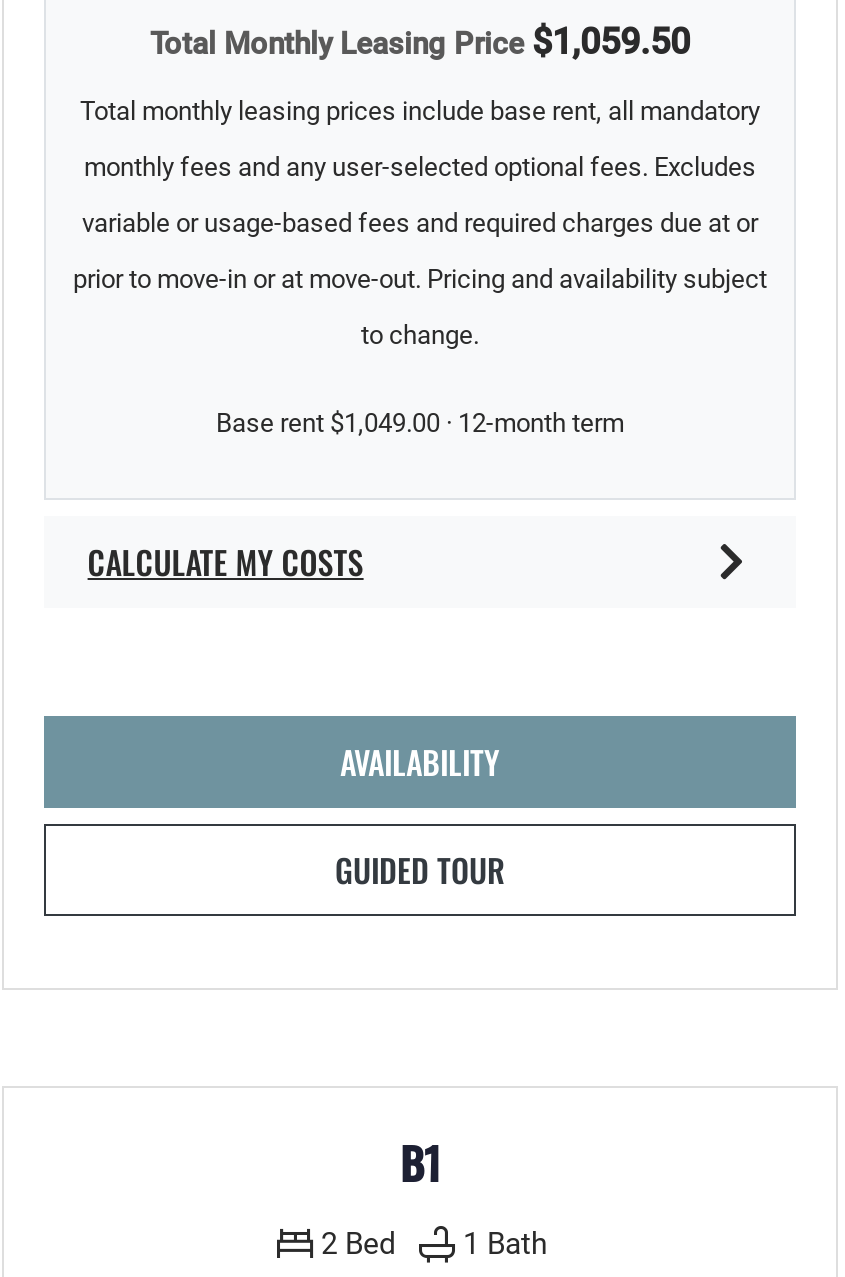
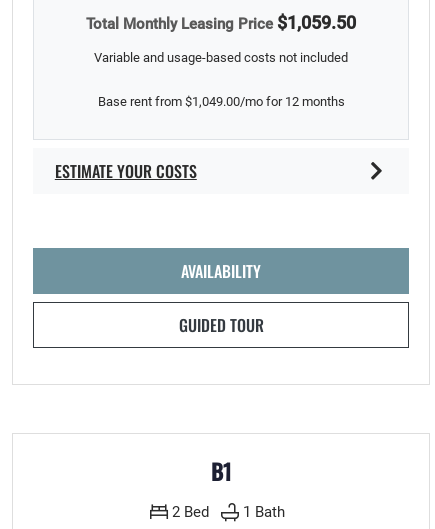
[73,95,767,585] Total monthly leasing prices include base rent, all mandatory | monthly fees and any user-selected optional fees. Excludes | variable or usage-based fees and required charges due at or | prior to move-in or at move-out. Pricing and availability subject | to change. | Base rent $1,049.00 · 12-month term | CALCULATE MY COSTS -> [55,49,348,182] Variable and usage-based costs not included | Base rent from $1,049.00/mo for 12 months | ESTIMATE YOUR COSTS

